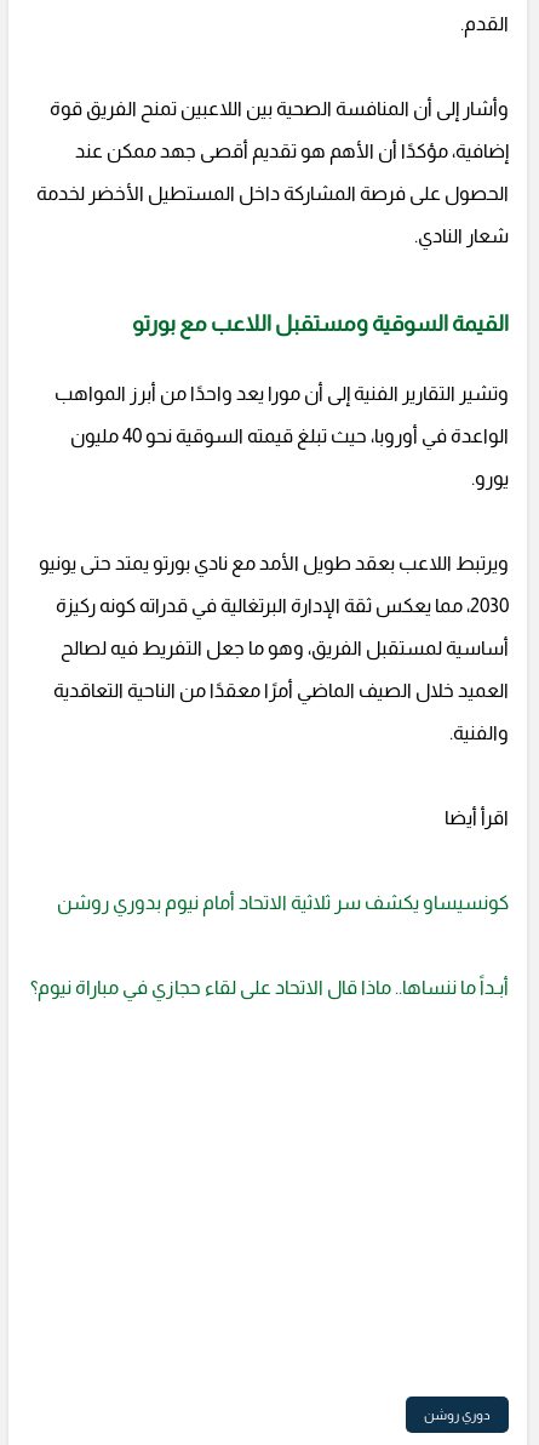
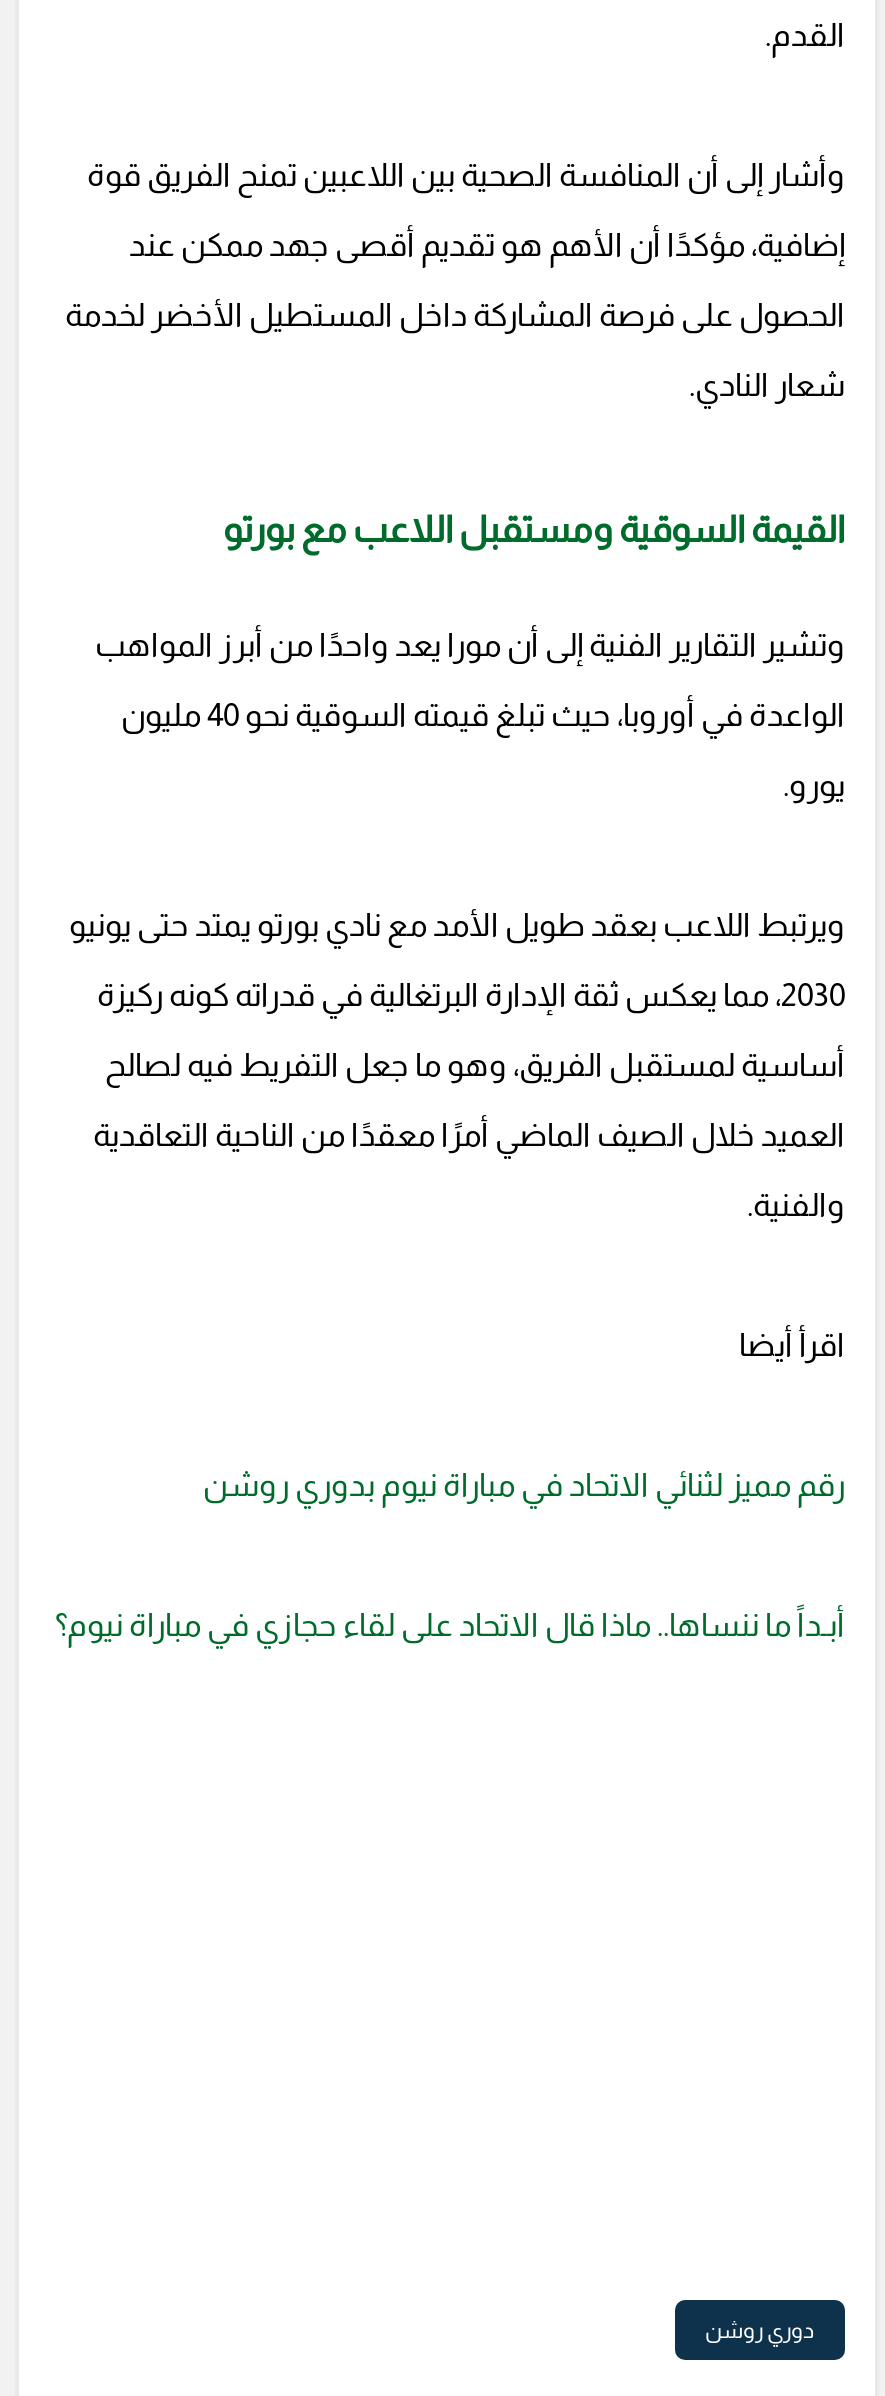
[57,892,509,912] كونسيساو يكشف سر ثلاثية الاتحاد أمام نيوم بدوري روشن -> [203,1467,845,1501] رقم مميز لثنائي الاتحاد في مباراة نيوم بدوري روشن

